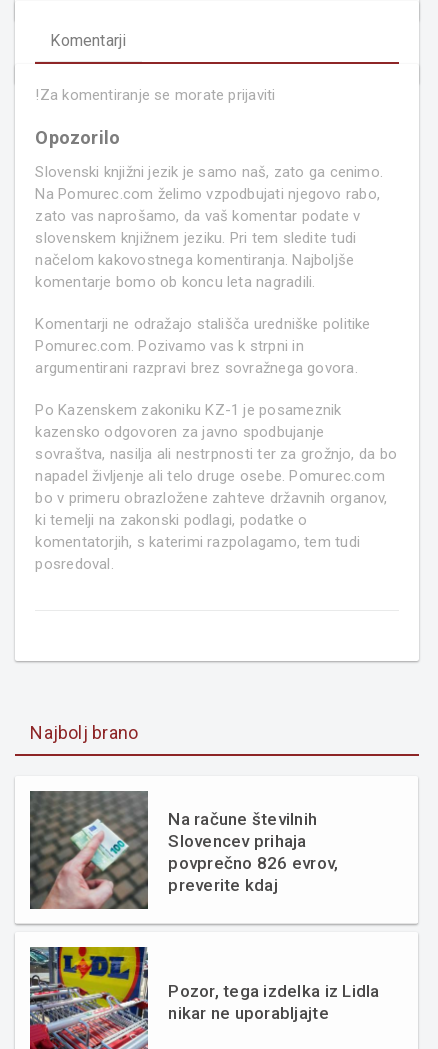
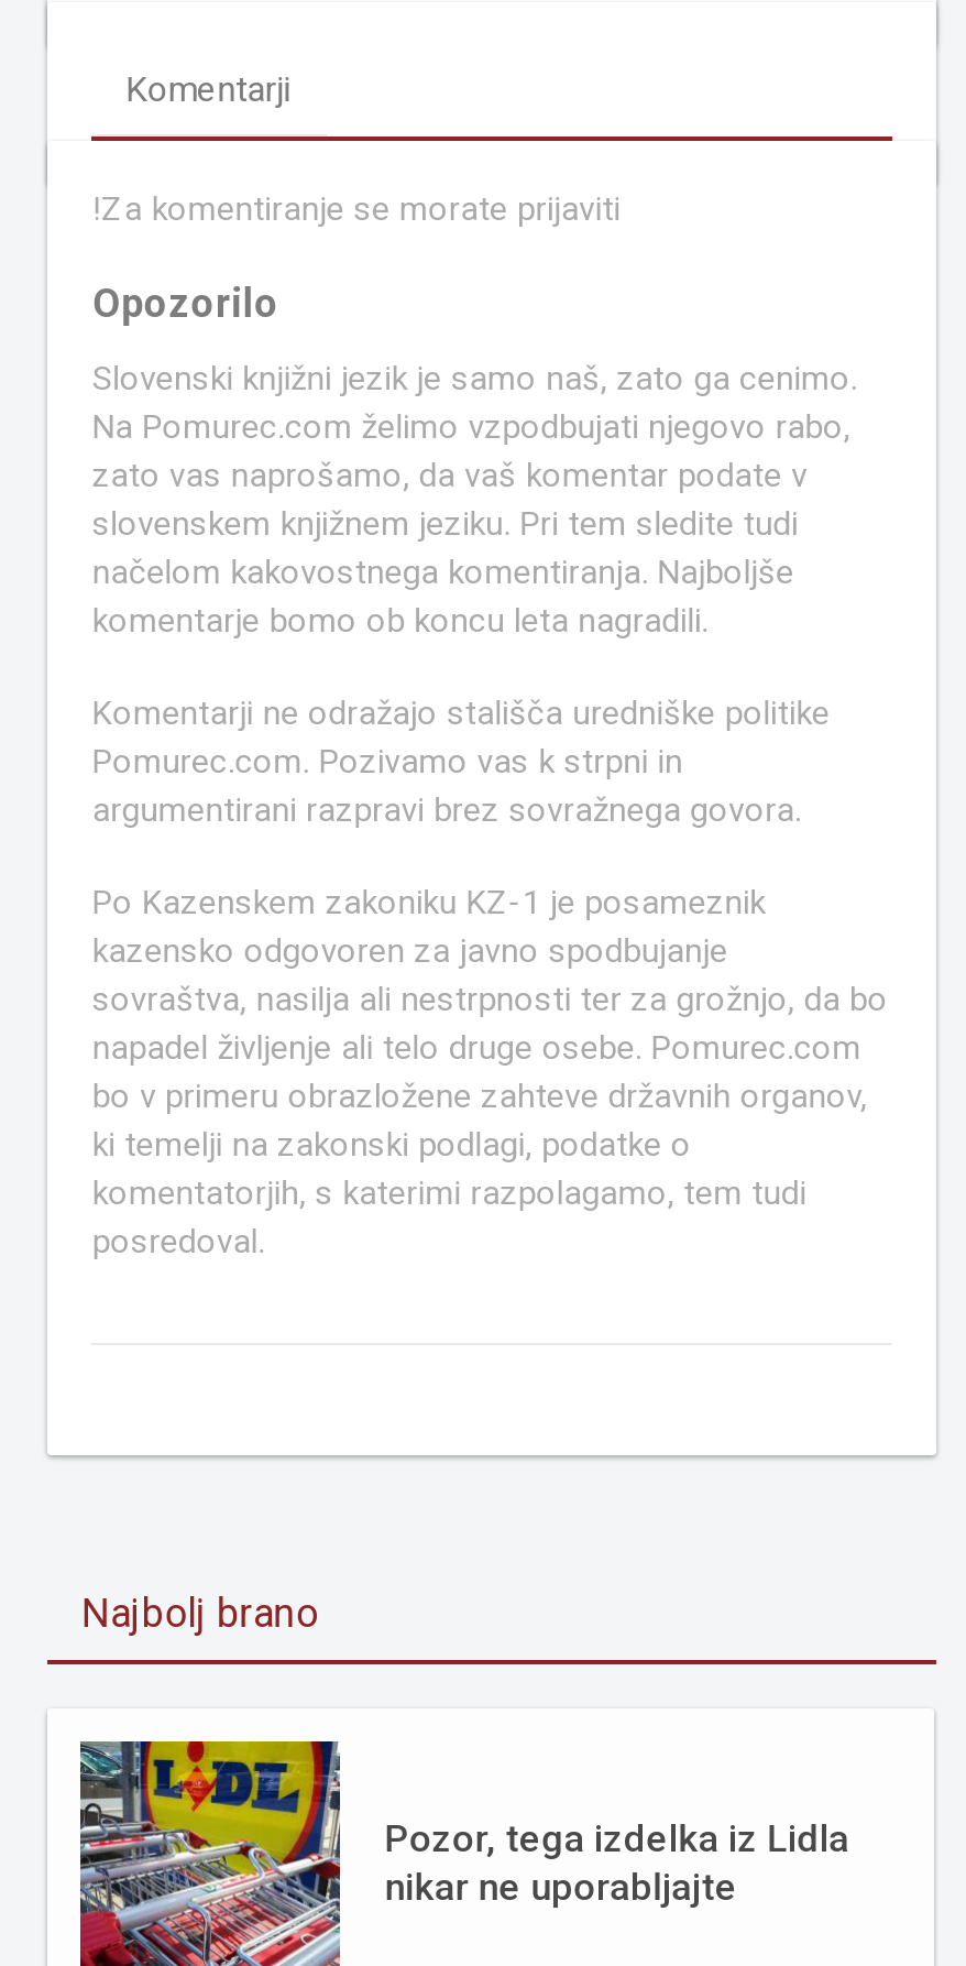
[29,790,338,912] [image] | Na račune številnih | Slovencev prihaja | povprečno 826 evrov, | preverite kdaj -> none

